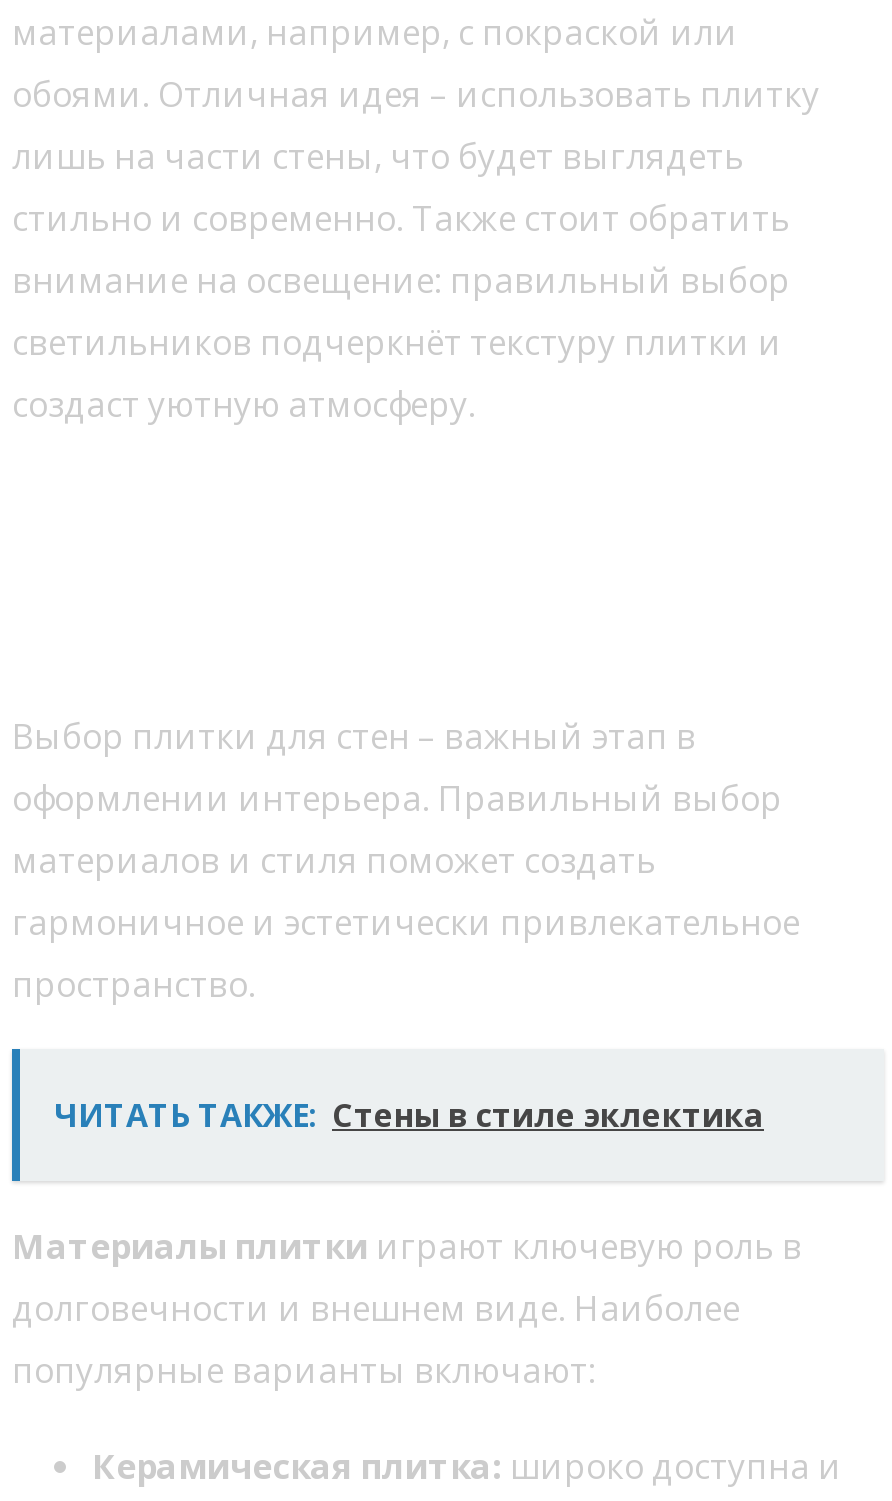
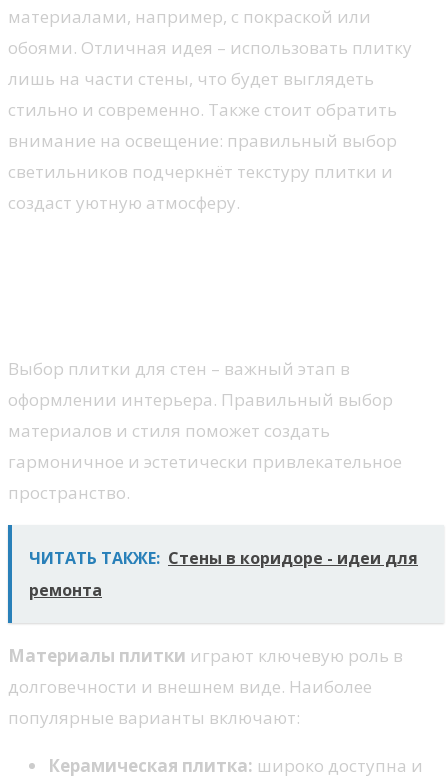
[54,1094,764,1138] ЧИТАТЬ ТАКЖЕ: Стены в стиле эклектика -> [29,547,418,601] ЧИТАТЬ ТАКЖЕ: Стены в коридоре - идеи для | ремонта

